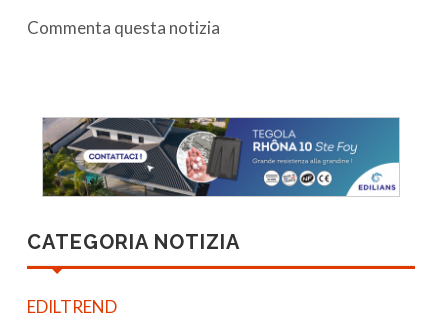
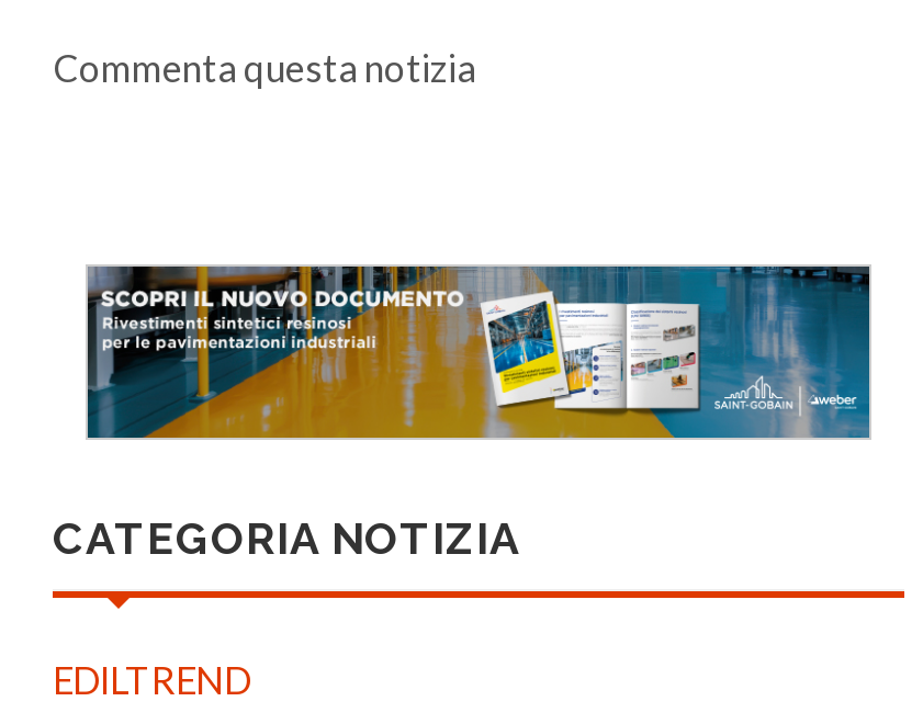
[42,117,400,197] [image] -> [88,264,871,440] [image]

